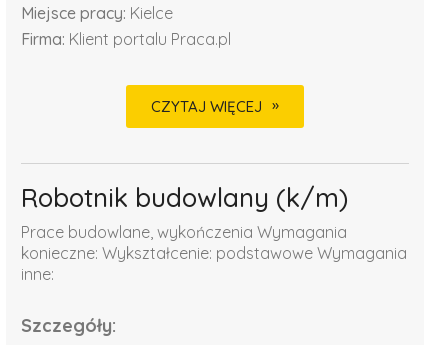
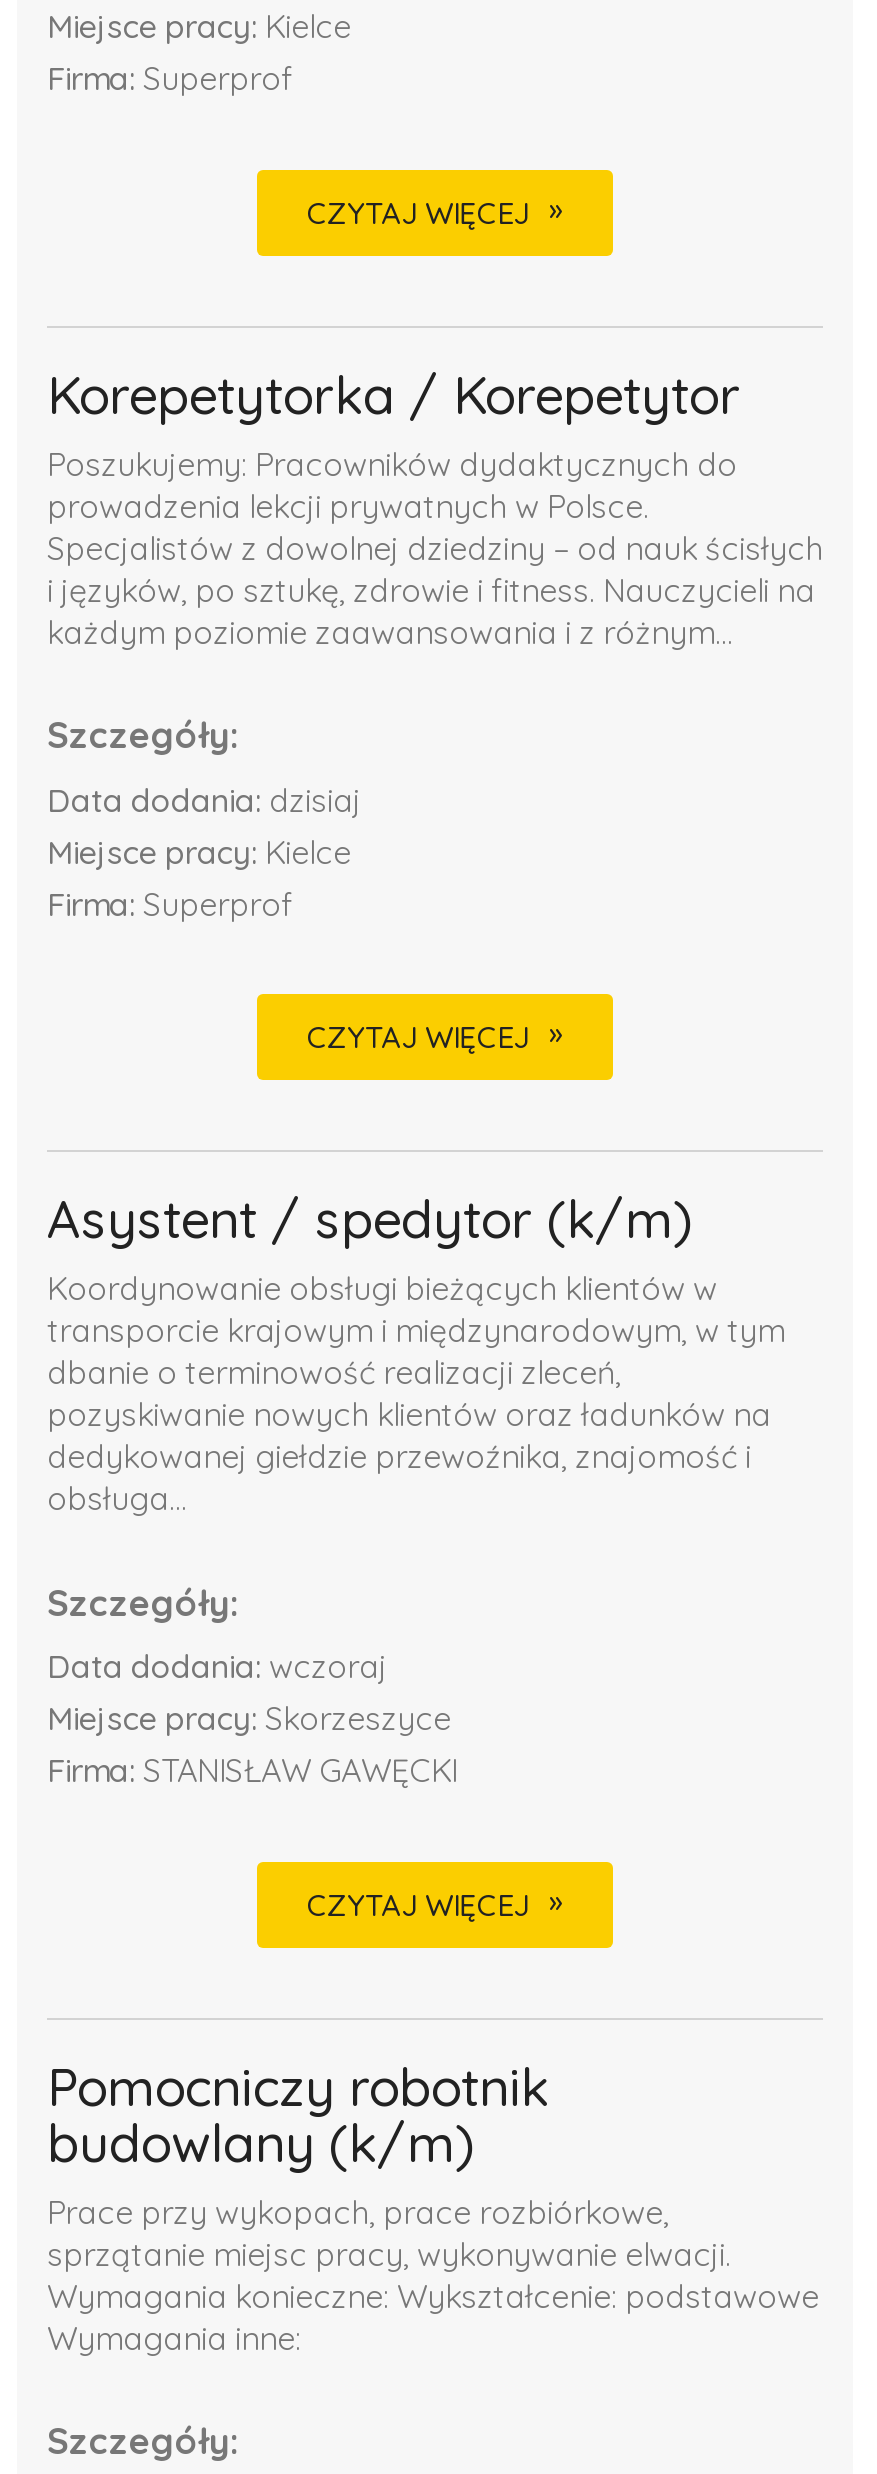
[21,29,231,49] Firma: Klient portalu Praca.pl -> [47,58,293,98] Firma: Superprof
[21,180,407,283] Robotnik budowlany (k/m) | Prace budowlane, wykończenia Wymagania | konieczne: Wykształcenie: podstawowe Wymagania | inne: -> [47,361,823,2357] Korepetytorka / Korepetytor | Poszukujemy: Pracowników dydaktycznych do | prowadzenia lekcji prywatnych w Polsce. | Specjalistów z dowolnej dziedziny – od nauk ścisłych | i języków, po sztukę, zdrowie i fitness. Nauczycieli na | każdym poziomie zaawansowania i z różnym... | Szczegóły: | Data dodania: dzisiaj | Miejsce pracy: Kielce | Firma: Superprof | CZYTAJ WIĘCEJ | Asystent / spedytor (k/m) | Koordynowanie obsługi bieżących klientów w | transporcie krajowym i międzynarodowym, w tym | dbanie o terminowość realizacji zleceń, | pozyskiwanie nowych klientów oraz ładunków na | dedykowanej giełdzie przewoźnika, znajomość i | obsługa... | Szczegóły: | Data dodania: wczoraj | Miejsce pracy: Skorzeszyce | Firma: STANISŁAW GAWĘCKI | CZYTAJ WIĘCEJ | Pomocniczy robotnik | budowlany (k/m) | Prace przy wykopach, prace rozbiórkowe, | sprzątanie miejsc pracy, wykonywanie elwacji. | Wymagania konieczne: Wykształcenie: podstawowe | Wymagania inne:

